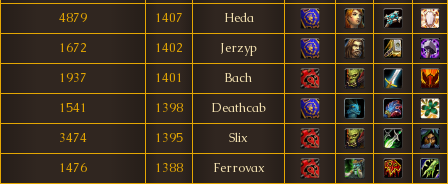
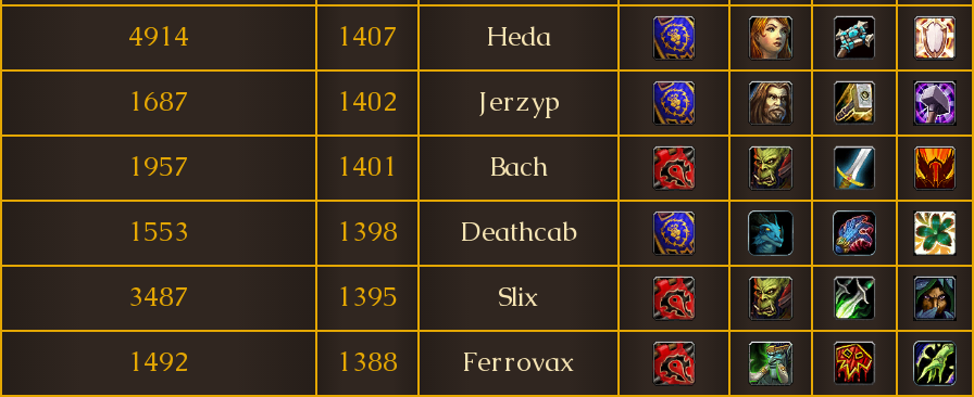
[59,10,87,26] 4879 -> [128,20,189,54] 4914
[59,40,87,56] 1672 -> [128,85,189,119] 1687
[59,70,87,86] 1937 -> [128,150,189,184] 1957
[59,100,87,116] 1541 -> [128,215,189,249] 1553
[59,130,87,146] 3474 -> [128,280,189,315] 3487
[59,160,87,176] 1476 -> [128,345,189,380] 1492

